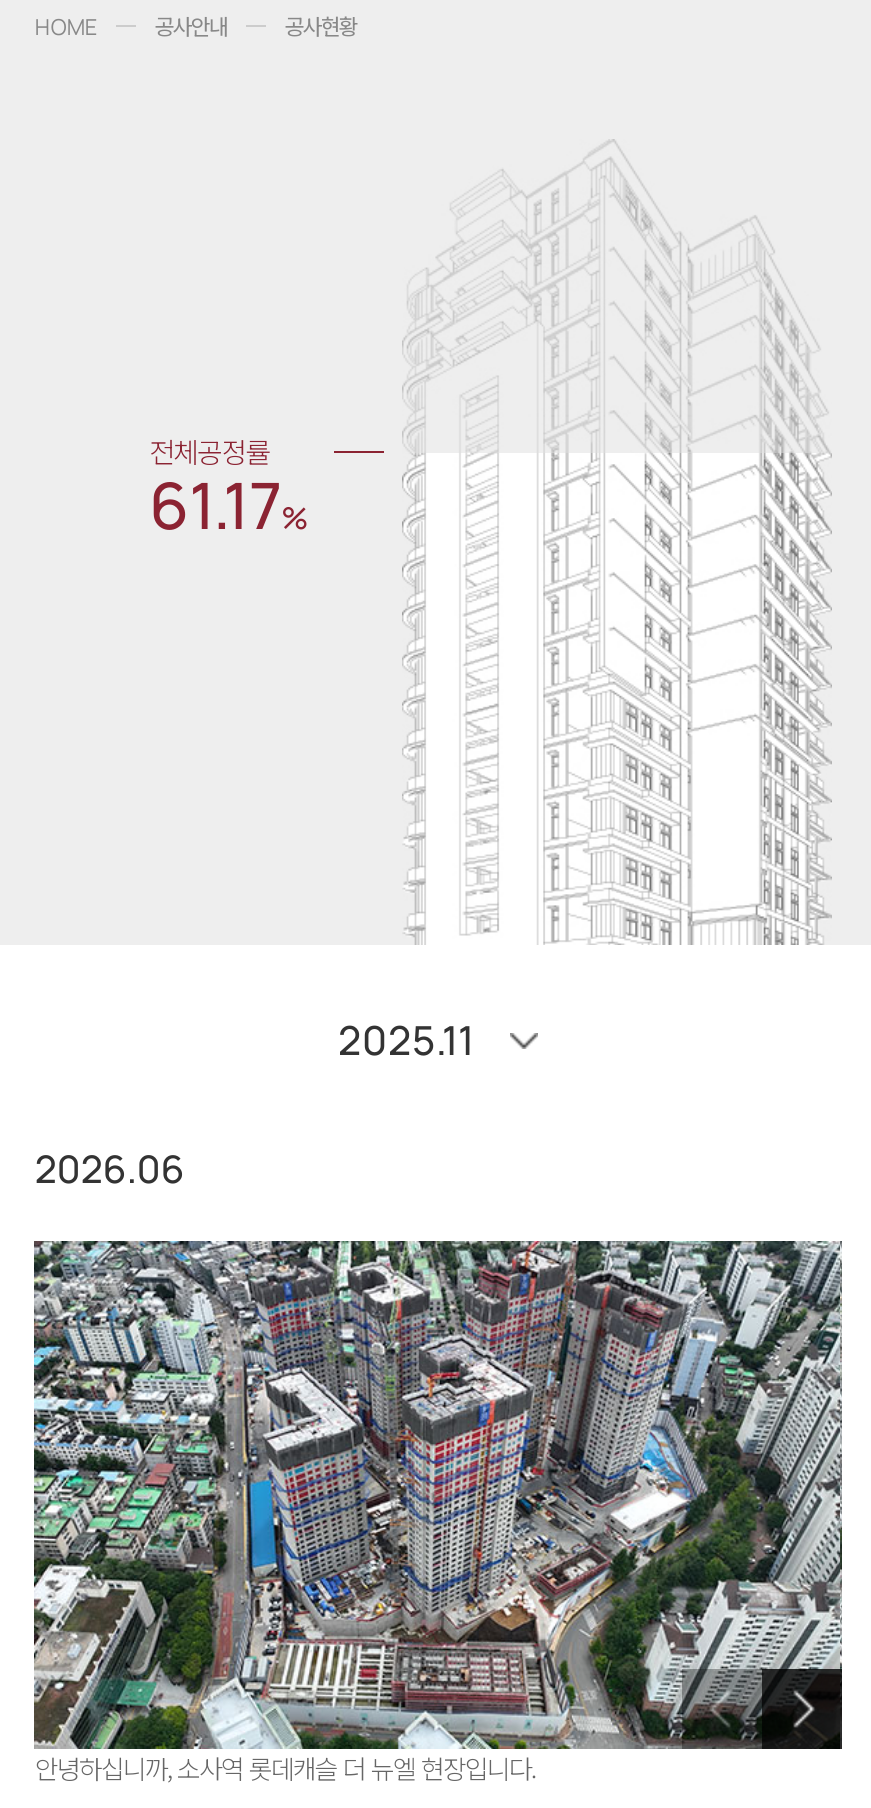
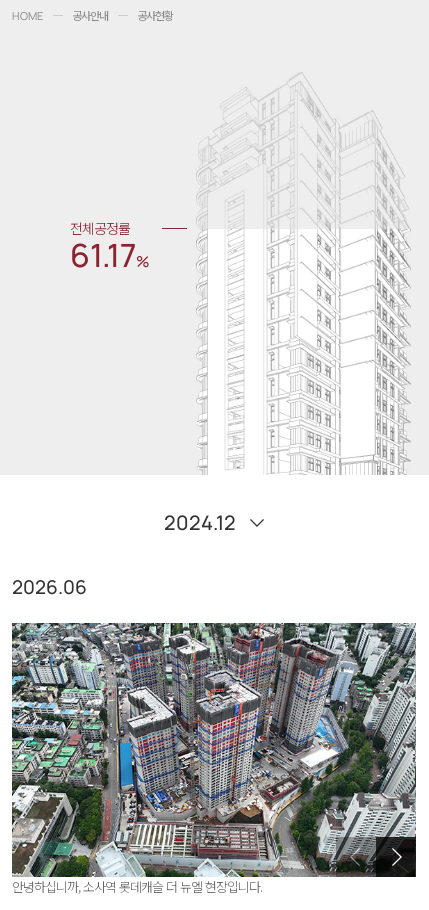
[338,1013,474,1067] 2025.11 -> [164,509,236,536] 2024.12

